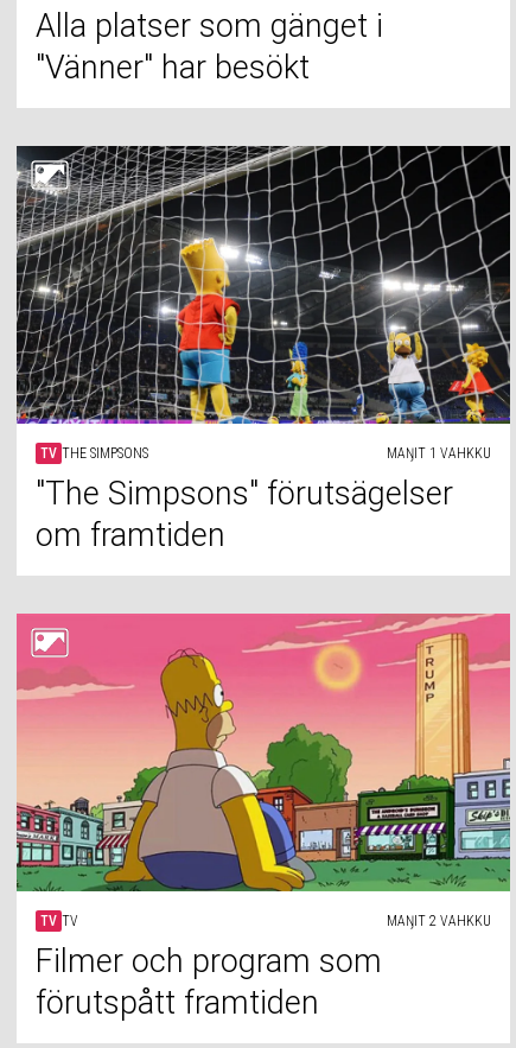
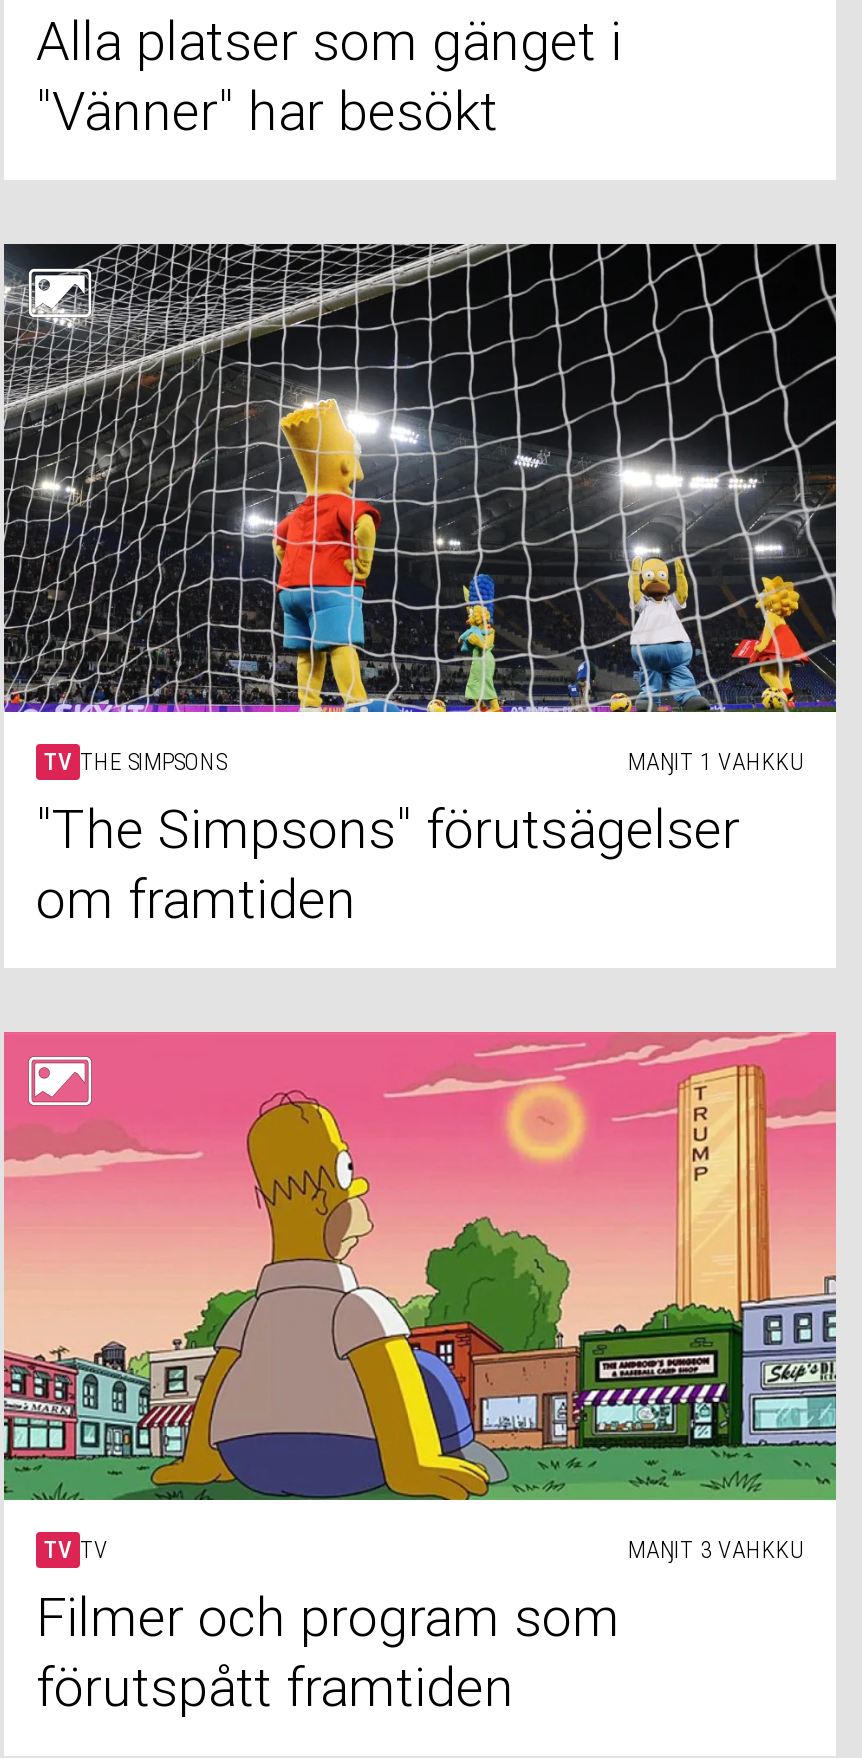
[387,913,491,929] MAŊIT 2 VAHKKU -> [628,1536,804,1564] MAŊIT 3 VAHKKU

